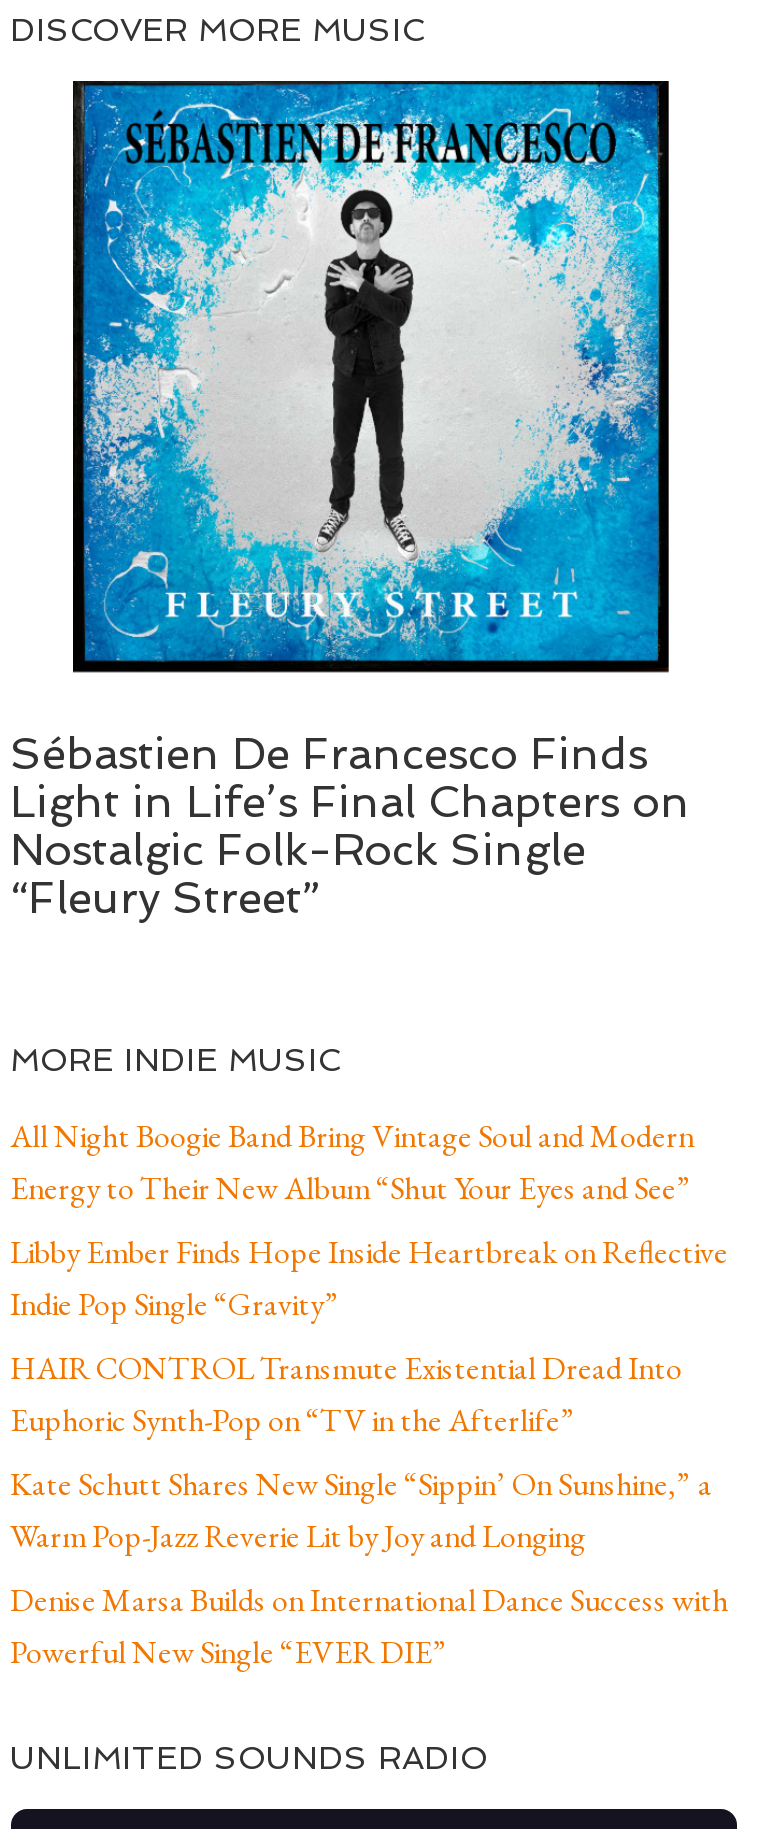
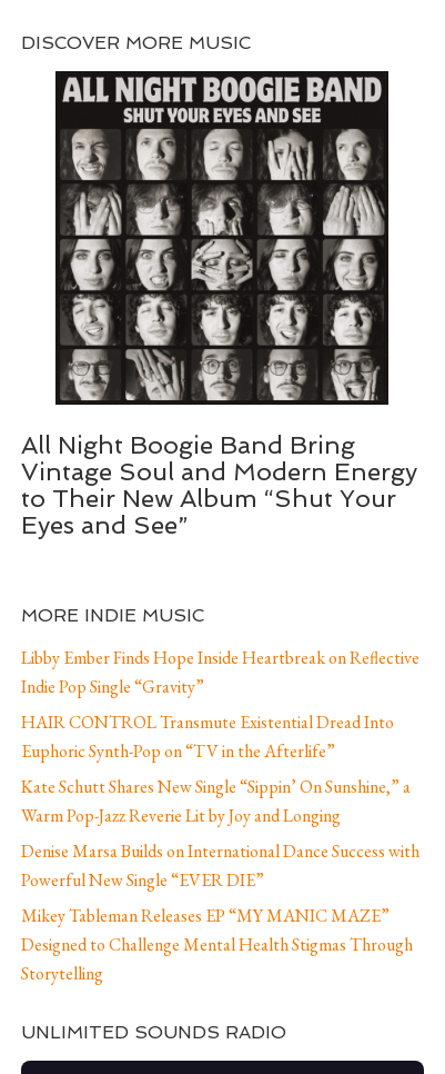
[10,81,690,922] [image] | Sébastien De Francesco Finds | Light in Life’s Final Chapters on | Nostalgic Folk-Rock Single | “Fleury Street” -> [21,71,417,539] [image] | All Night Boogie Band Bring | Vintage Soul and Modern Energy | to Their New Album “Shut Your | Eyes and See”
[10,1114,694,1208] All Night Boogie Band Bring Vintage Soul and Modern | Energy to Their New Album “Shut Your Eyes and See” -> none
moved [10,1230,728,1672] -> [21,646,419,891]: Libby Ember Finds Hope Inside Heartbreak on Reflective | Indie Pop Single “Gravity” | HAIR CONTROL Transmute Existential Dread Into | Euphoric Synth-Pop on “TV in the Afterlife” | Kate Schutt Shares New Single “Sippin’ On Sunshine,” a | Warm Pop-Jazz Reverie Lit by Joy and Longing | Denise Marsa Builds on International Dance Success with | Powerful New Single “EVER DIE”
none -> [21,903,412,985] Mikey Tableman Releases EP “MY MANIC MAZE” | Designed to Challenge Mental Health Stigmas Through | Storytelling

